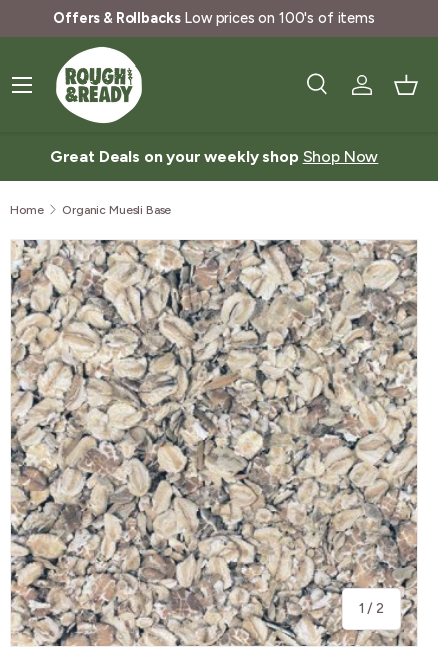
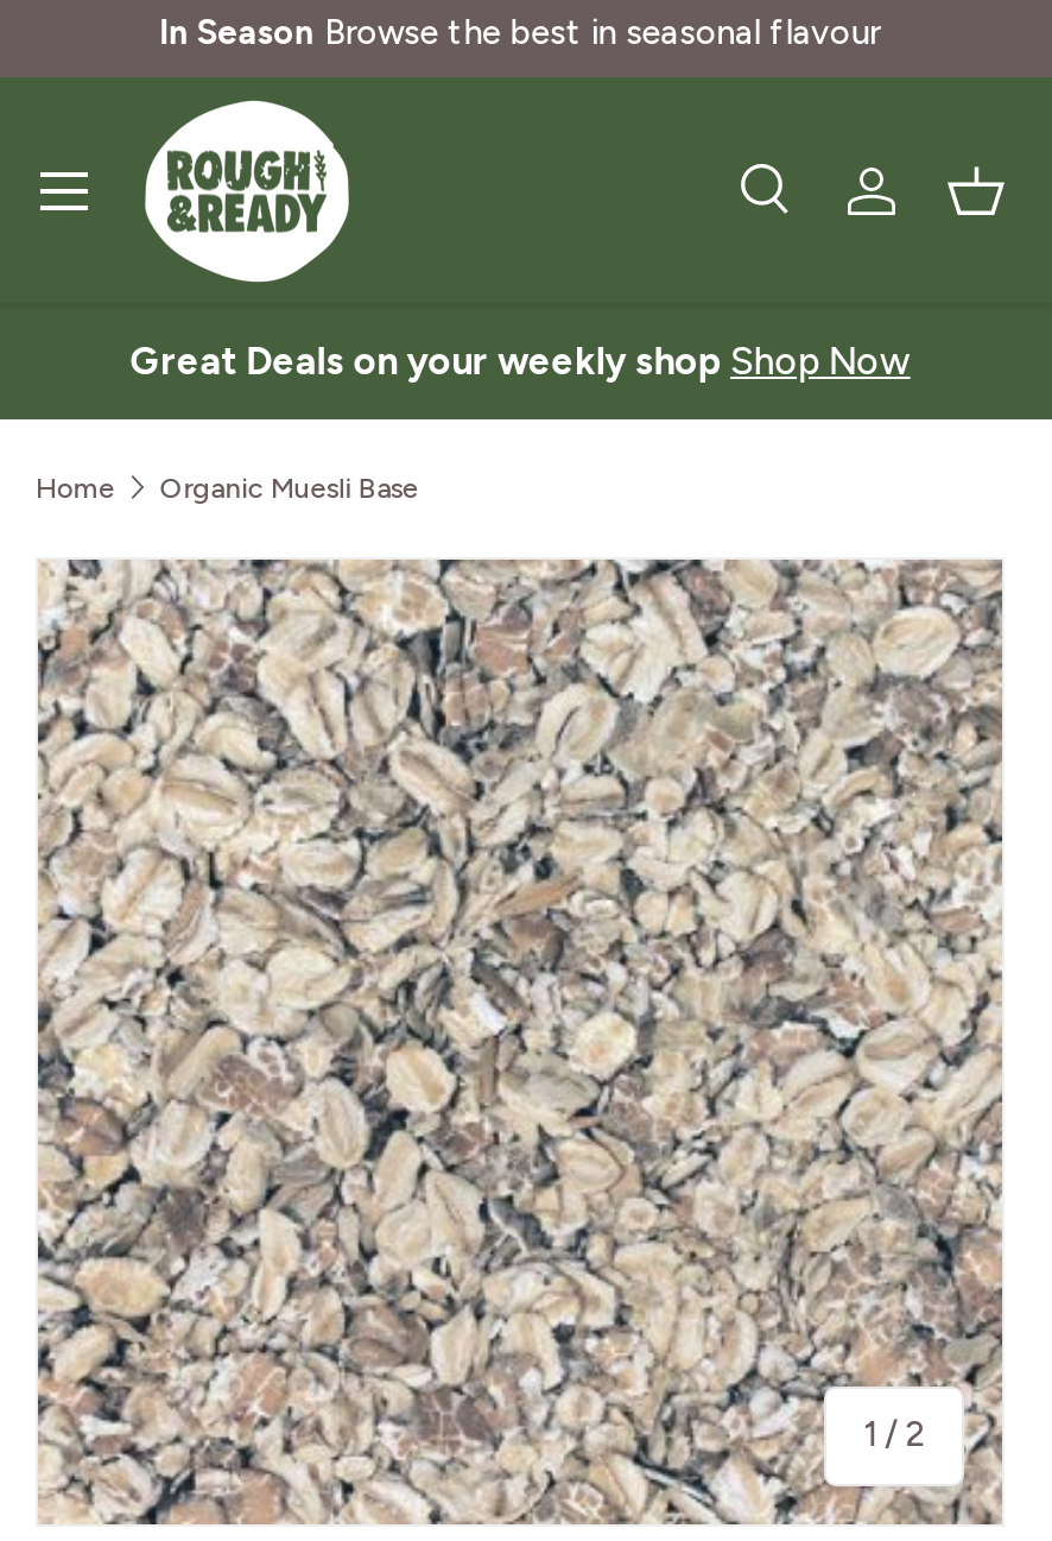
[53,9,375,27] Offers & Rollbacks Low prices on 100's of items -> [159,11,881,53] In Season Browse the best in seasonal flavour

